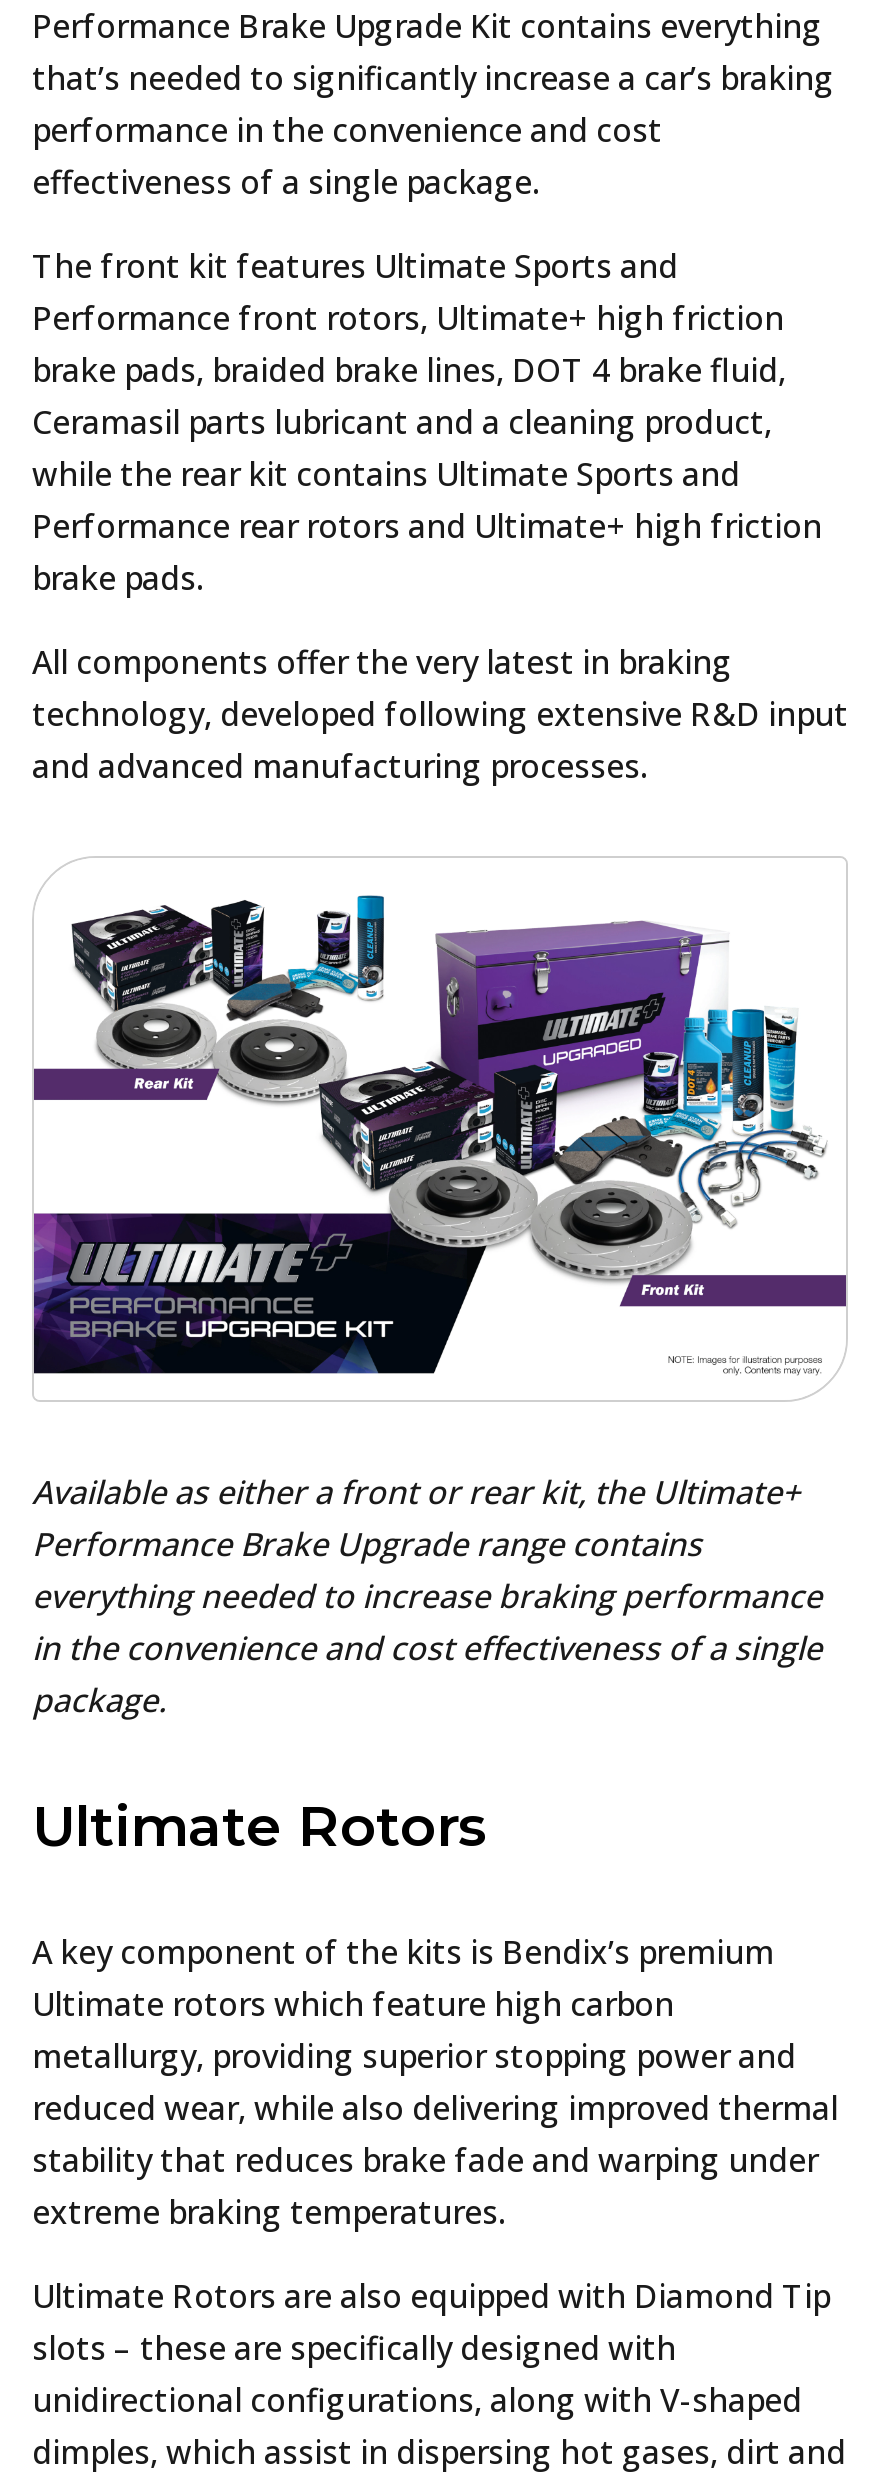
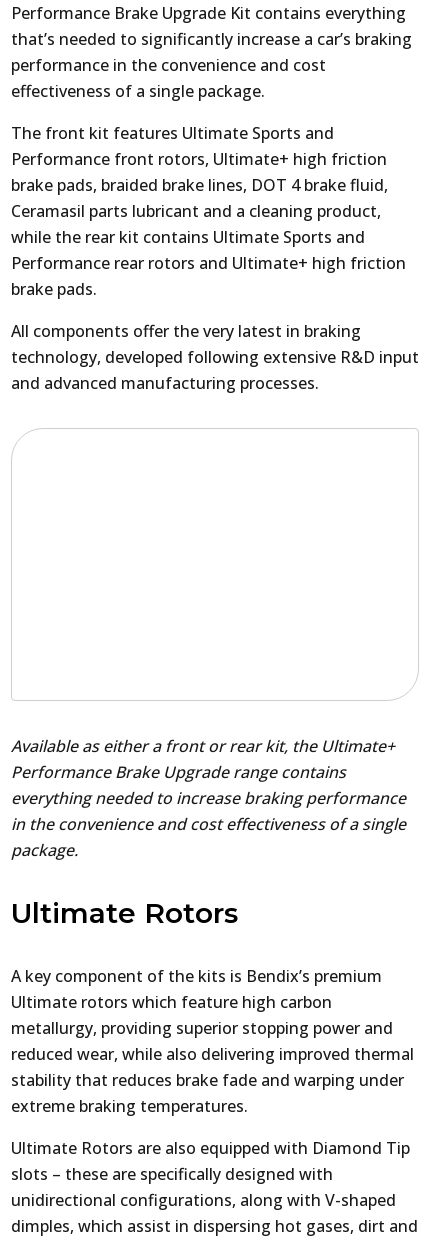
[32,894,848,1376] [image] -> none

